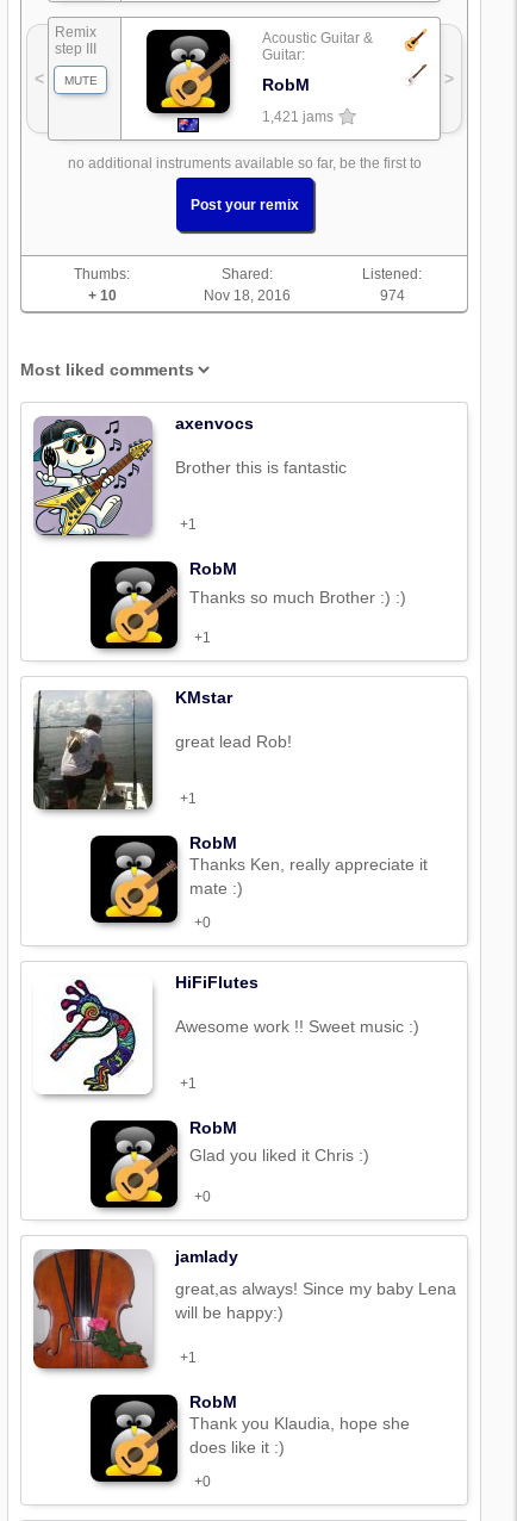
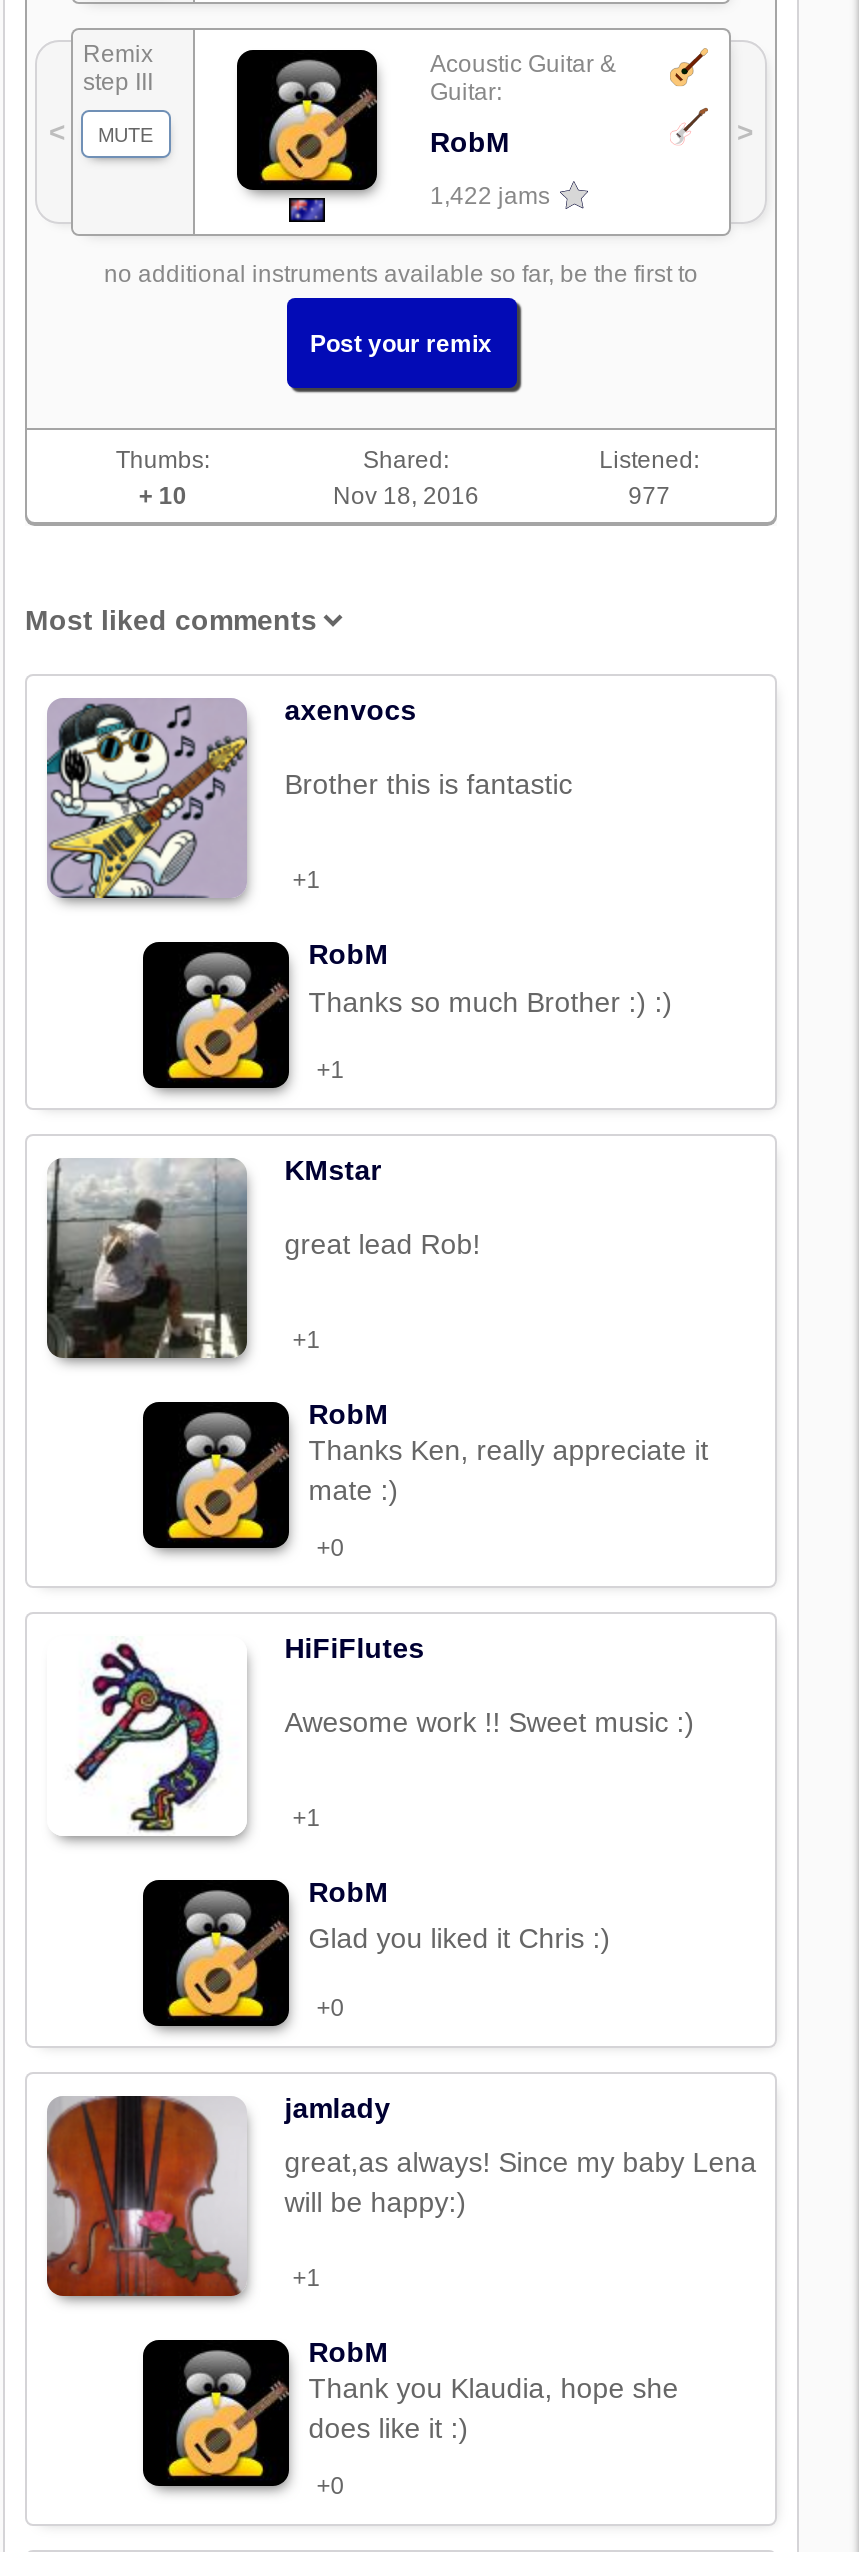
[261,108,333,125] 1,421 jams -> [430,182,550,210] 1,422 jams
[380,288,405,304] 974 -> [628,483,670,511] 977

